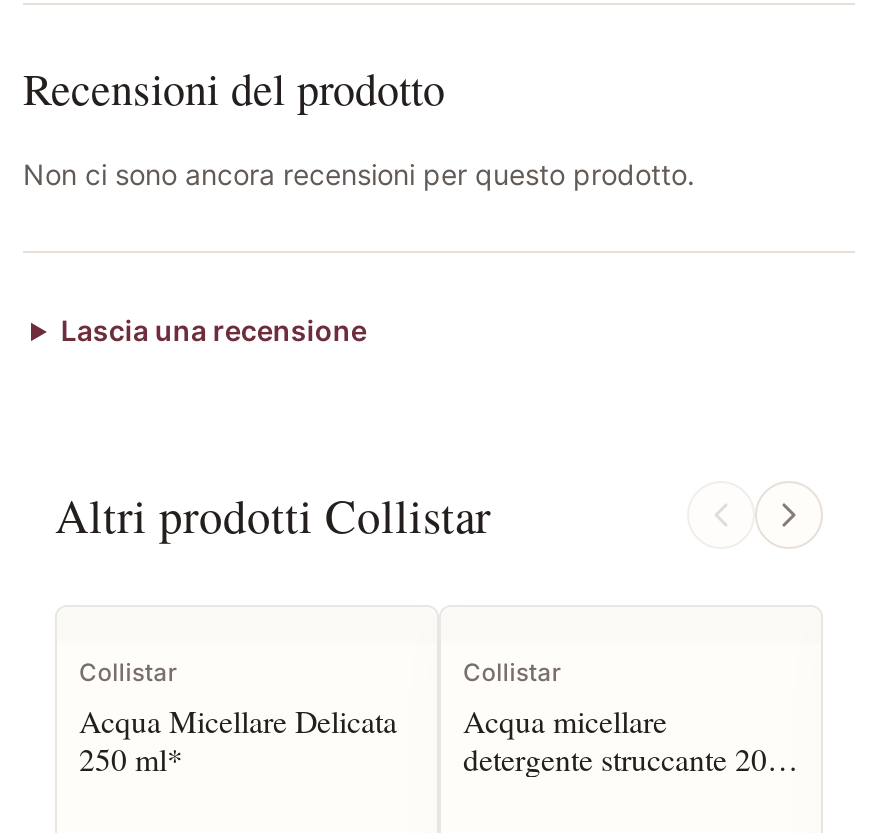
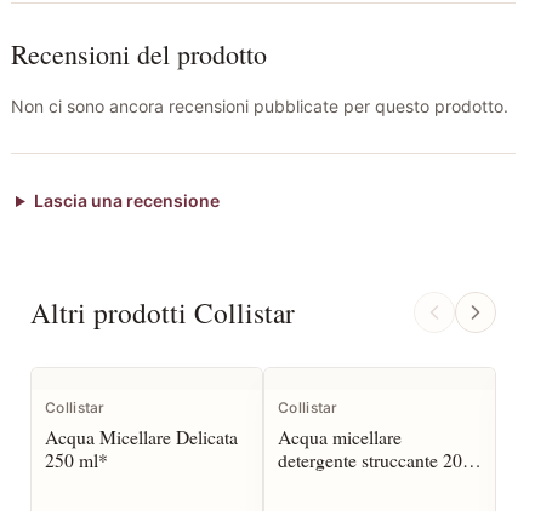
[23,157,695,191] Non ci sono ancora recensioni per questo prodotto. -> [11,96,508,116] Non ci sono ancora recensioni pubblicate per questo prodotto.

